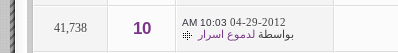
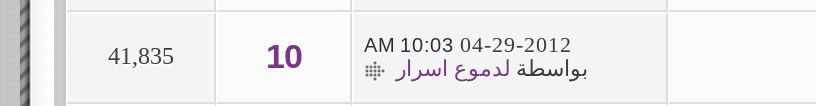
[54,21,87,35] 41,738 -> [108,42,174,70] 41,835

